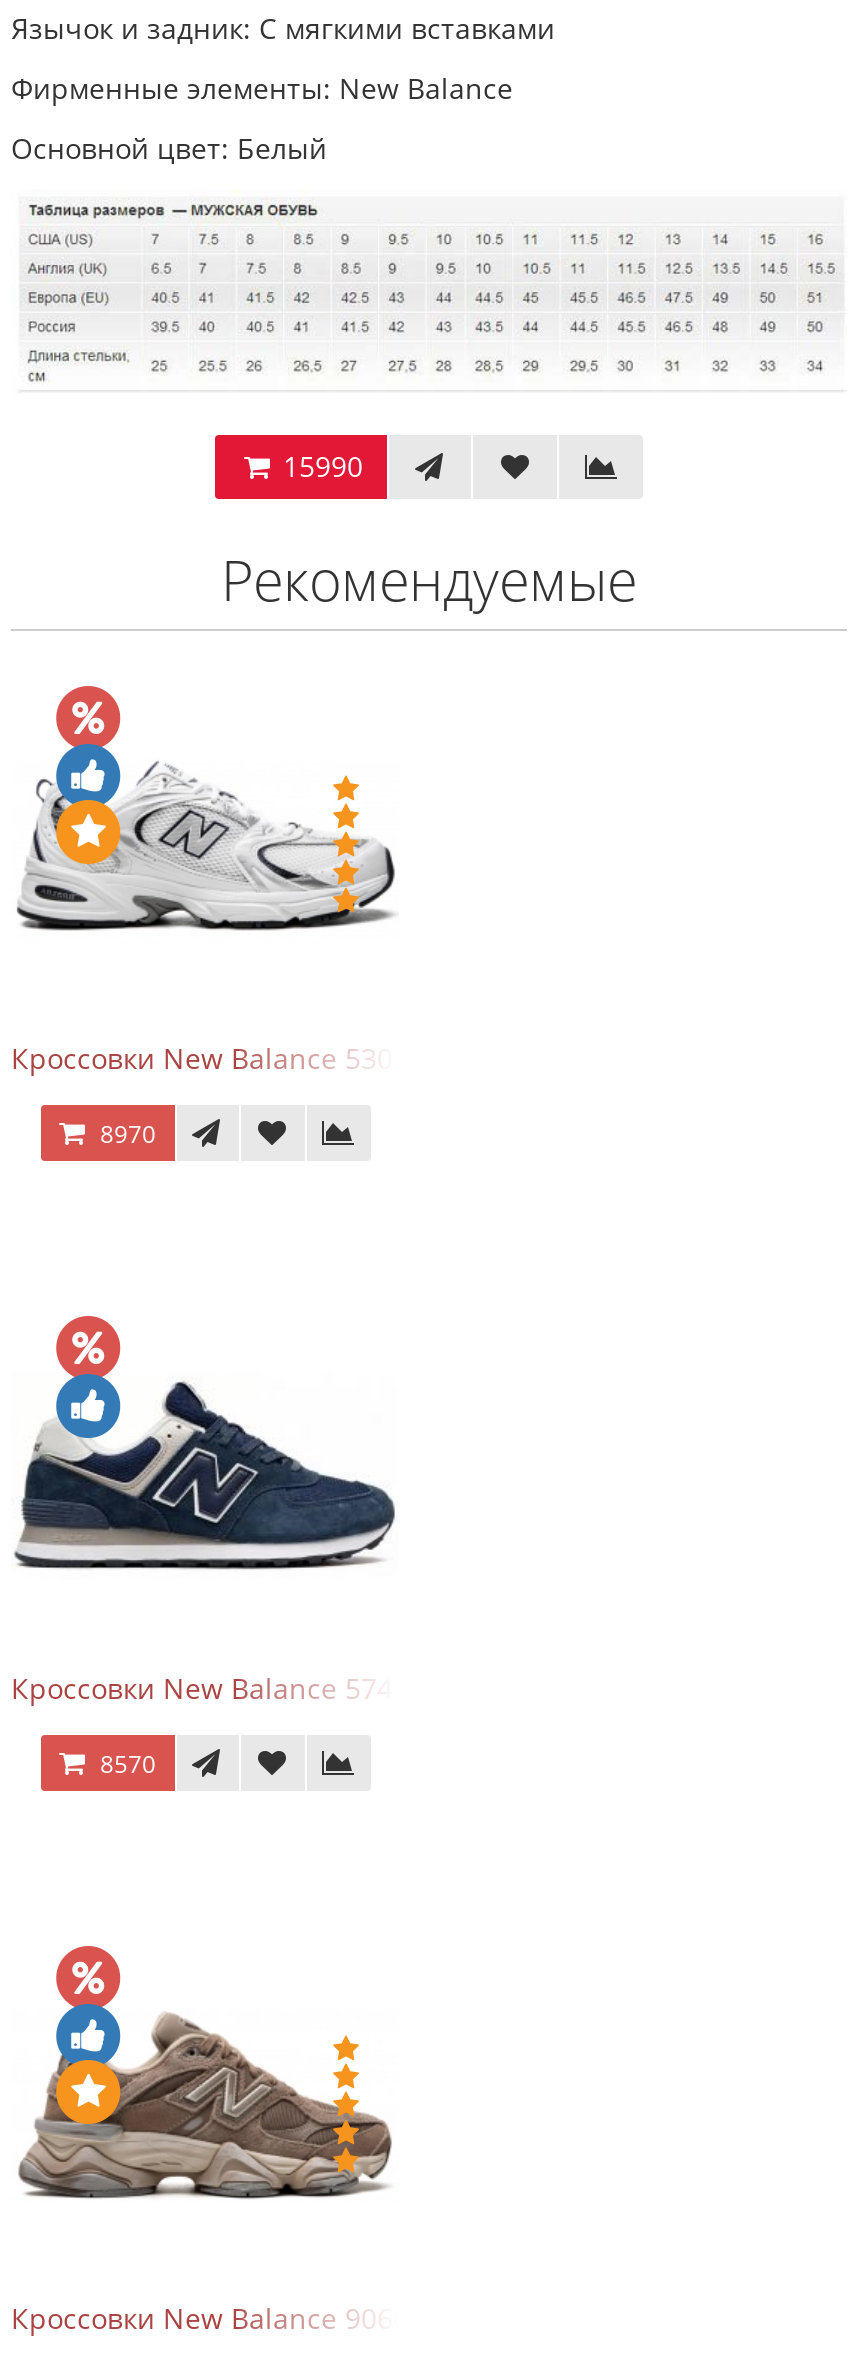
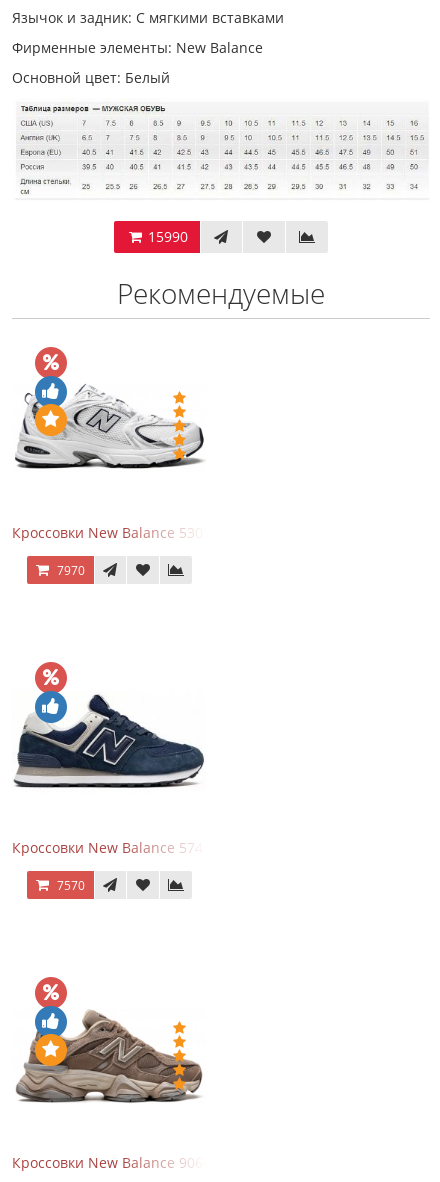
[100,1118,156,1152] 8970 -> [56,562,84,579] 7970
[100,1748,156,1782] 8570 -> [56,877,84,894] 7570

